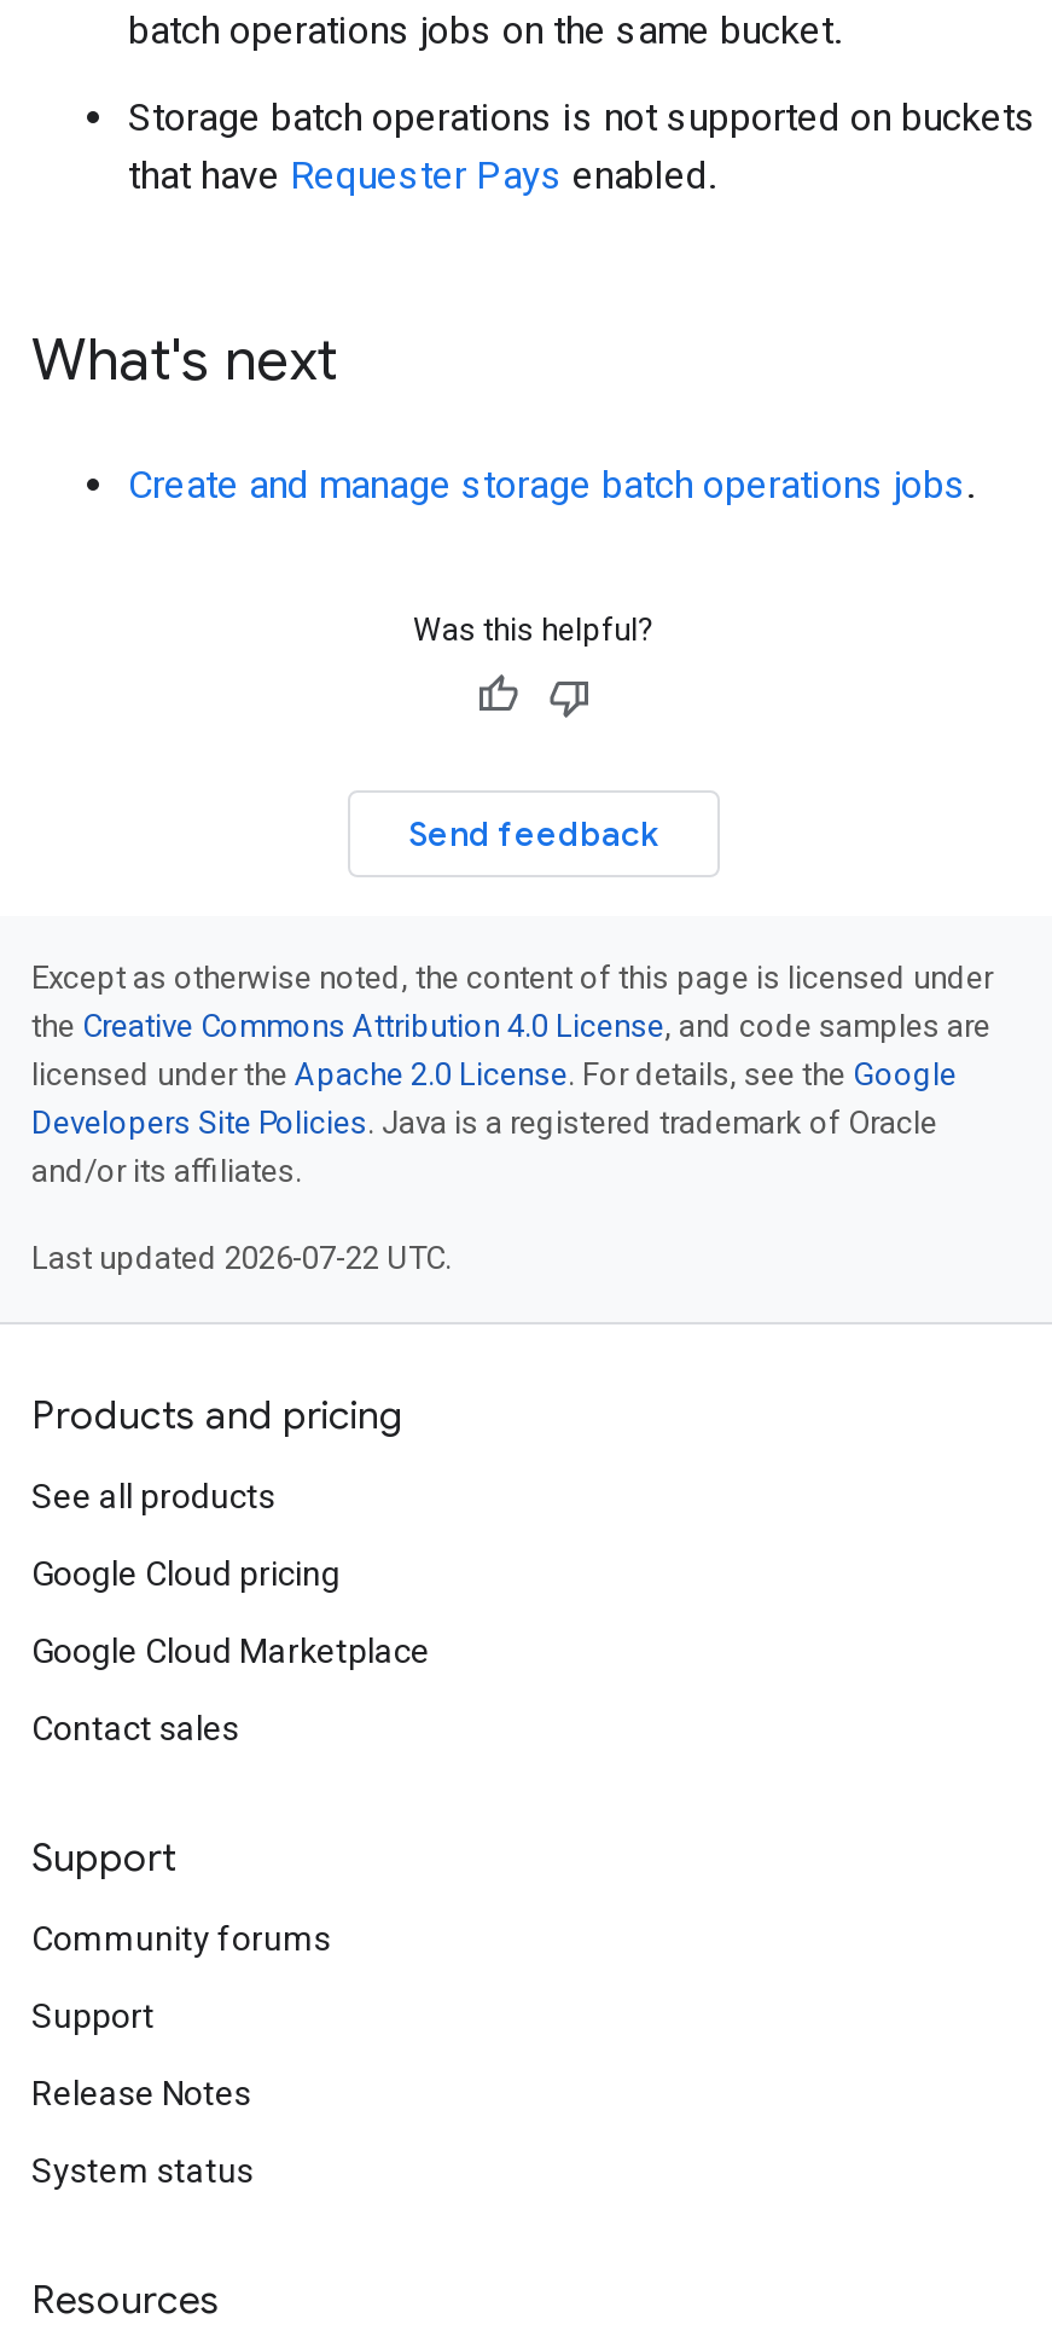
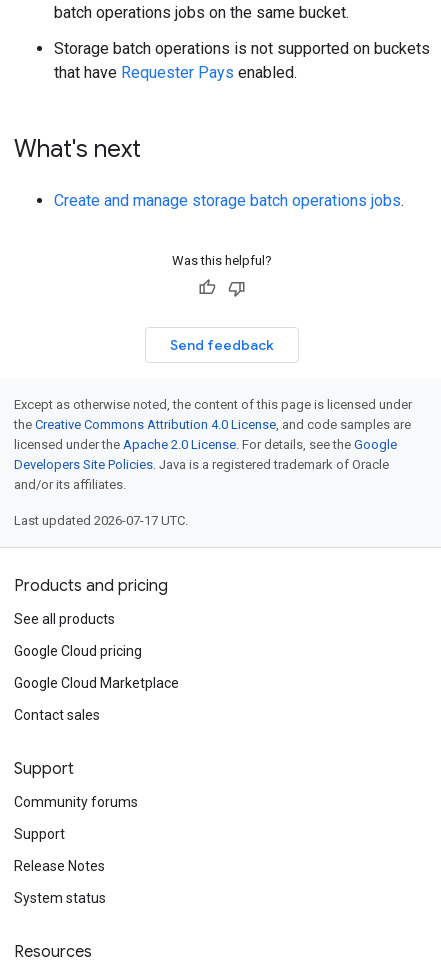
[31,1240,452,1276] Last updated 2026-07-22 UTC. -> [14,513,188,528] Last updated 2026-07-17 UTC.

